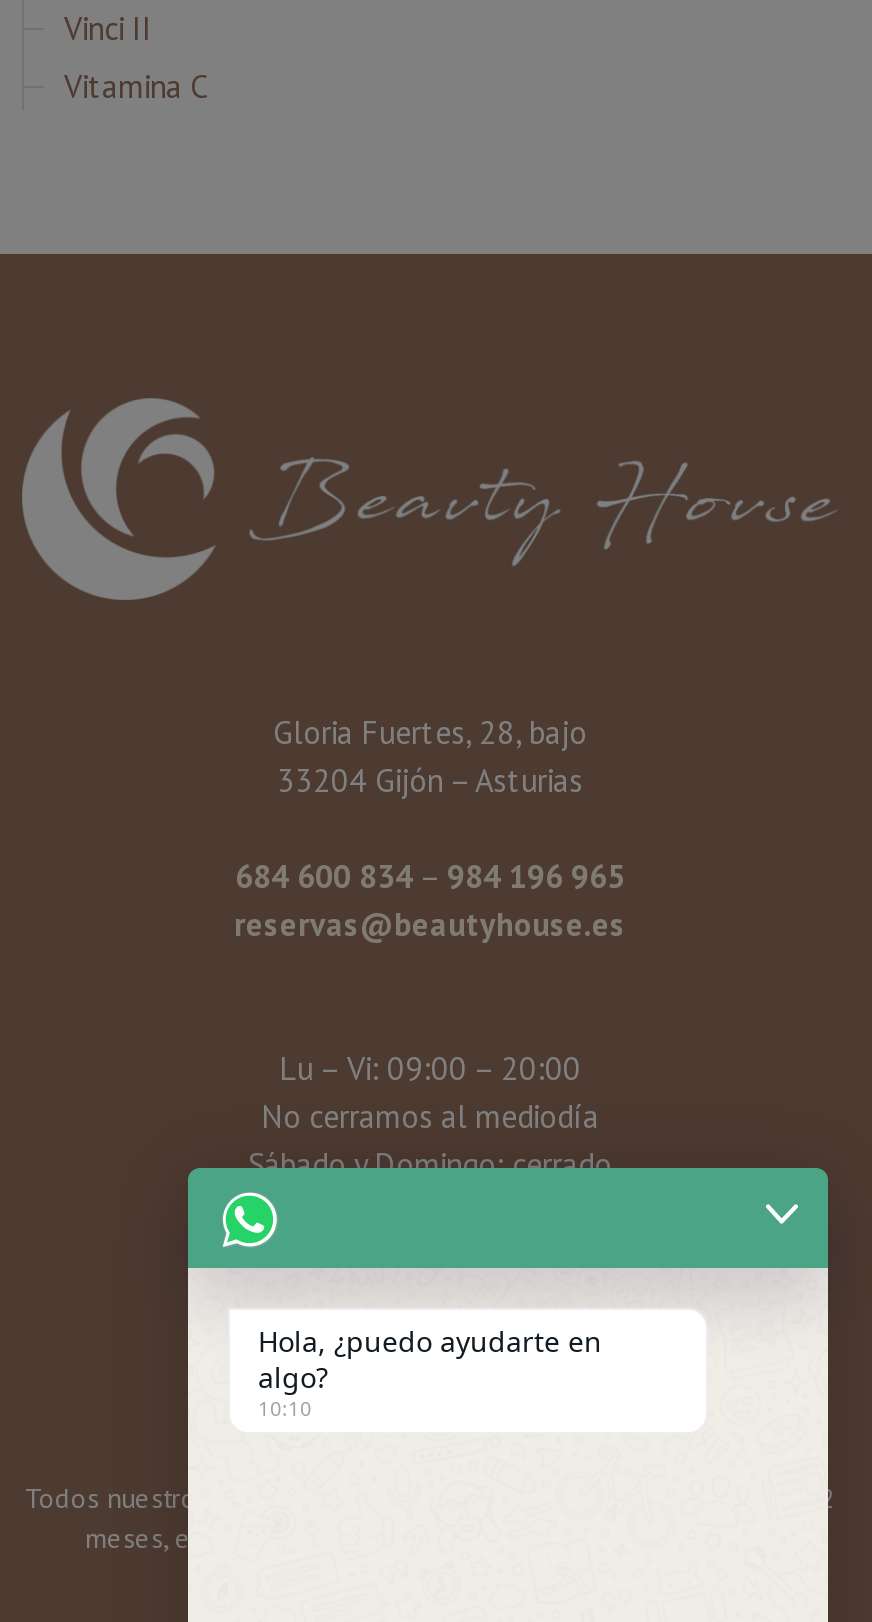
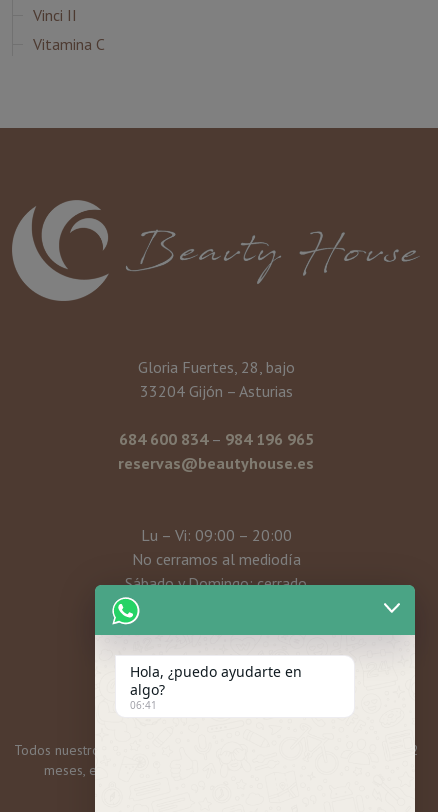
[258,1394,312,1422] 10:10 -> [130,698,157,712] 06:41

